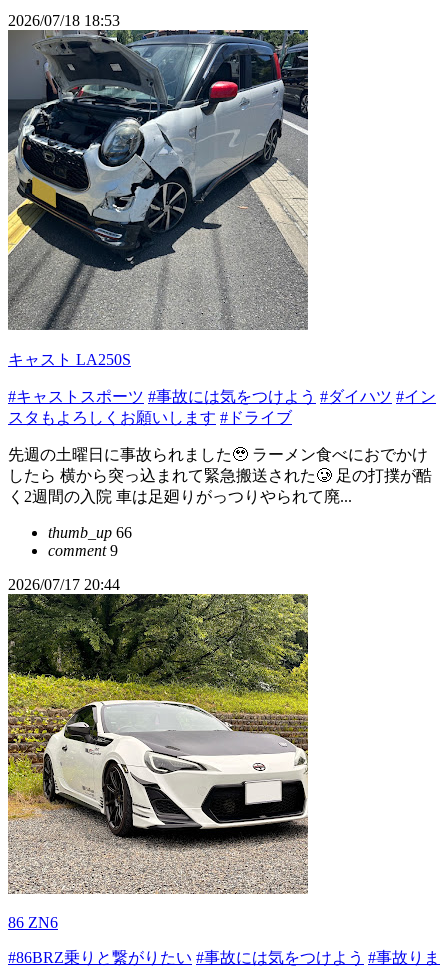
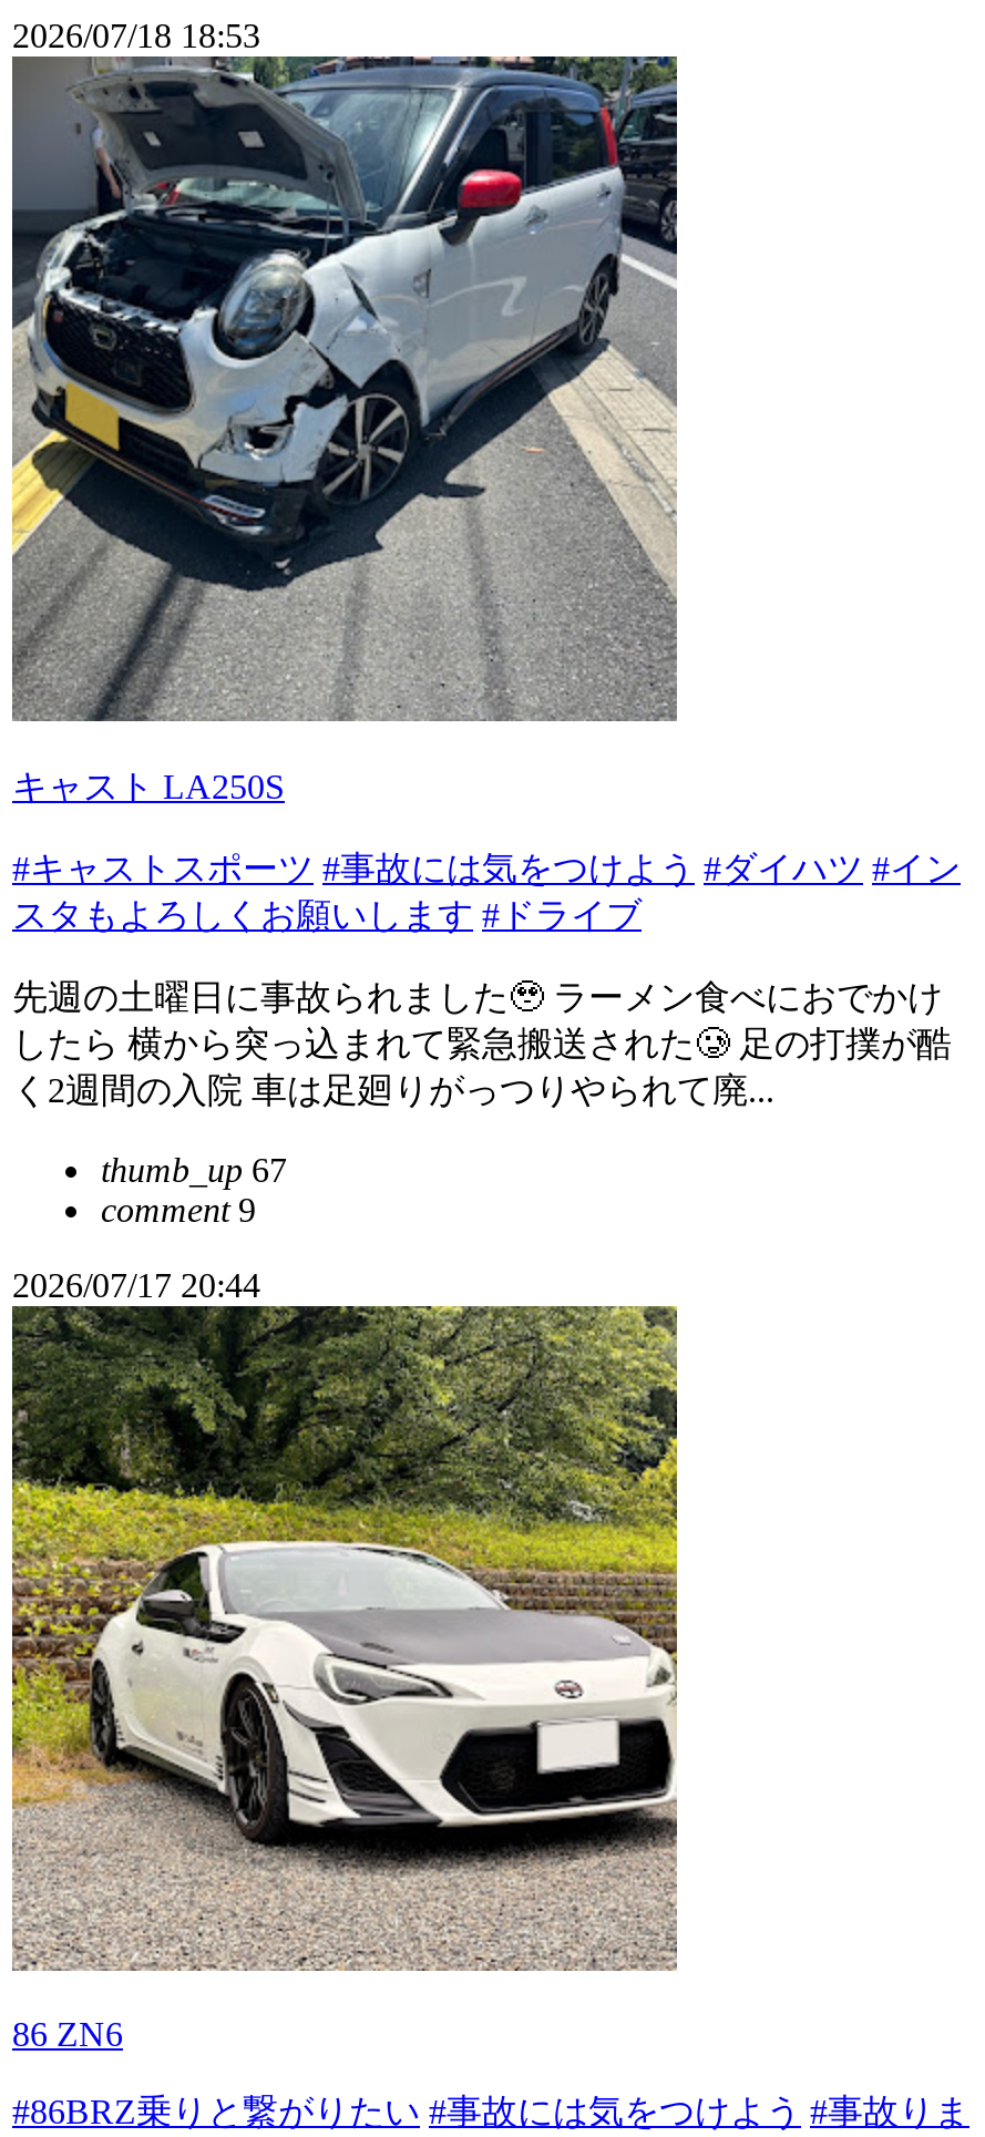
[48,524,132,541] thumb_up 66 -> [101,1151,287,1189] thumb_up 67

